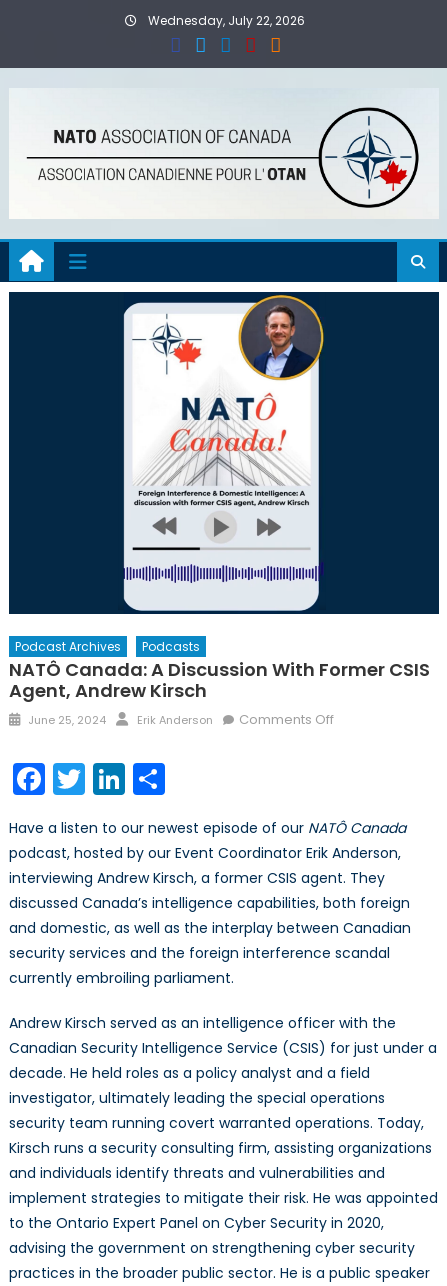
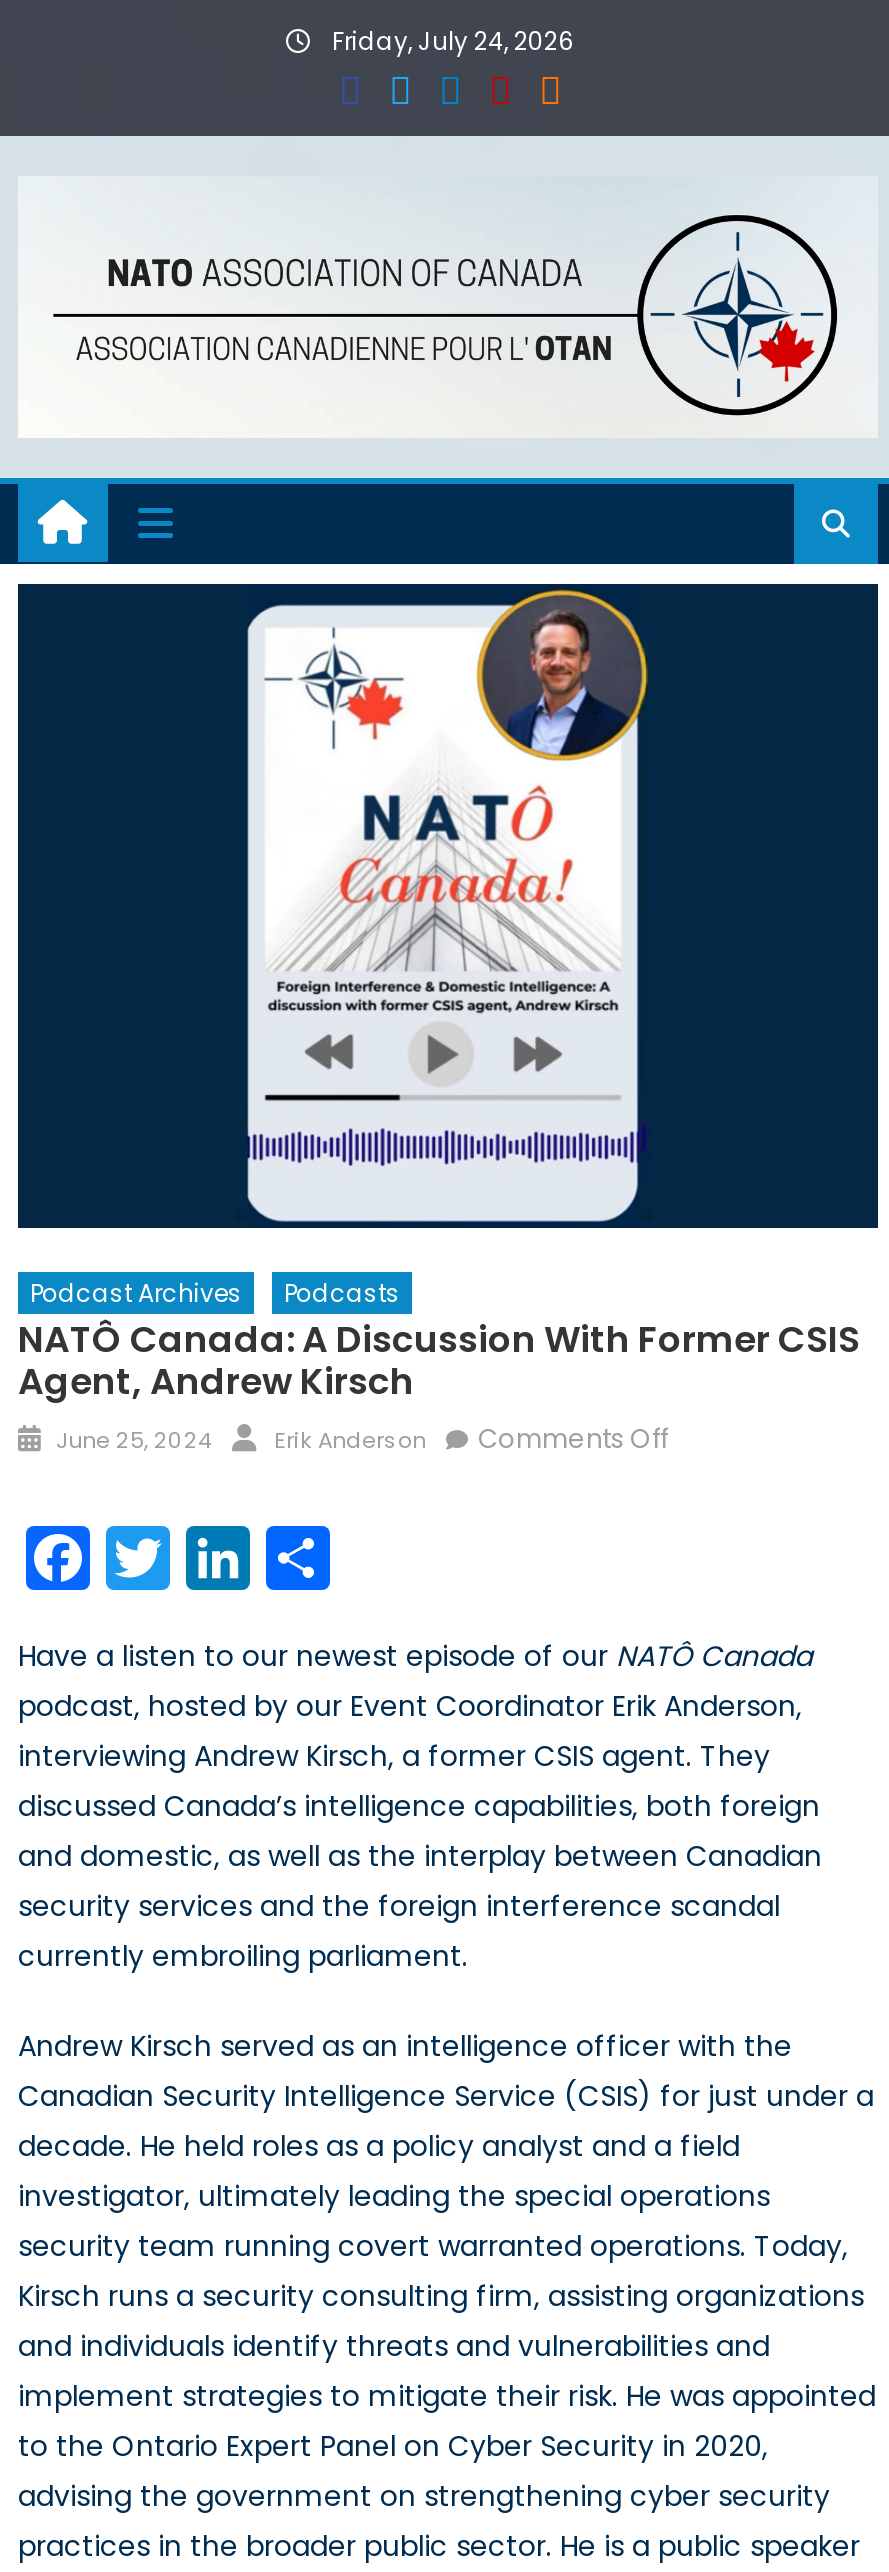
[145,12,305,29] Wednesday, July 22, 2026 -> [326,24,574,58] Friday, July 24, 2026

